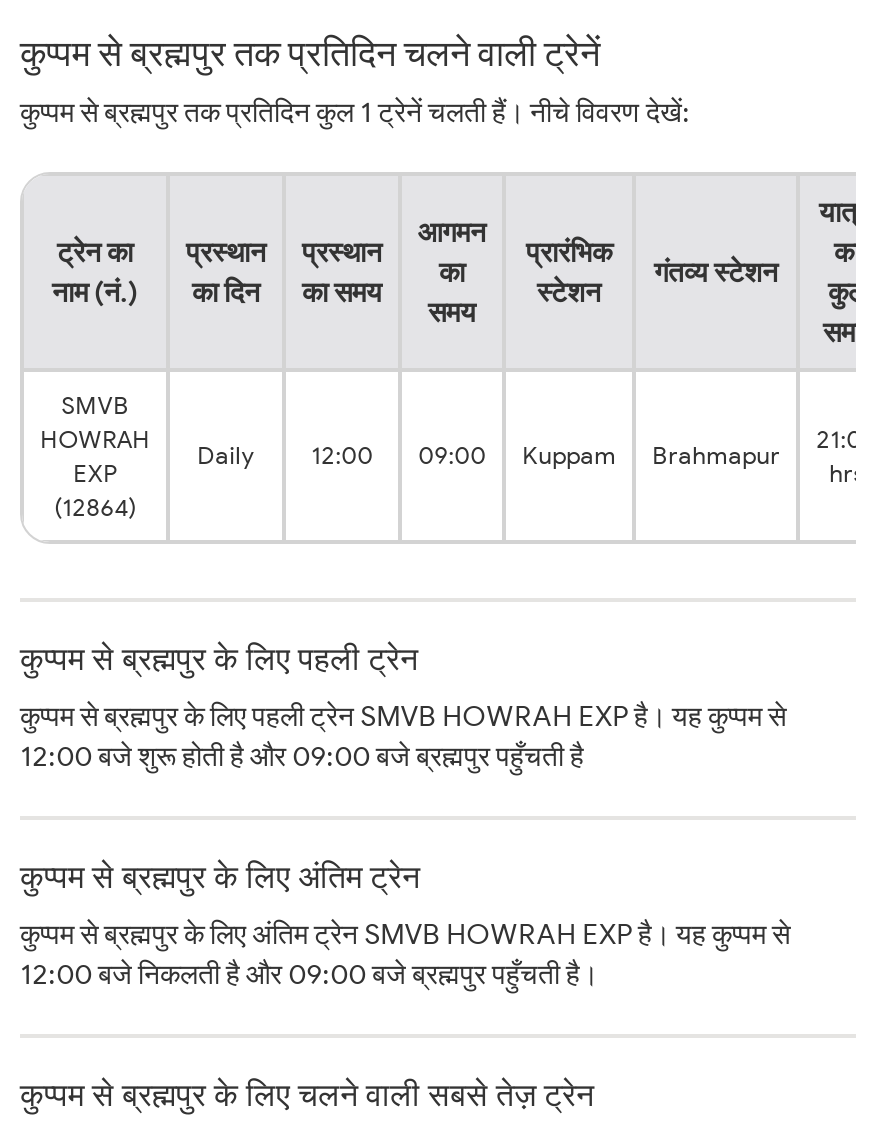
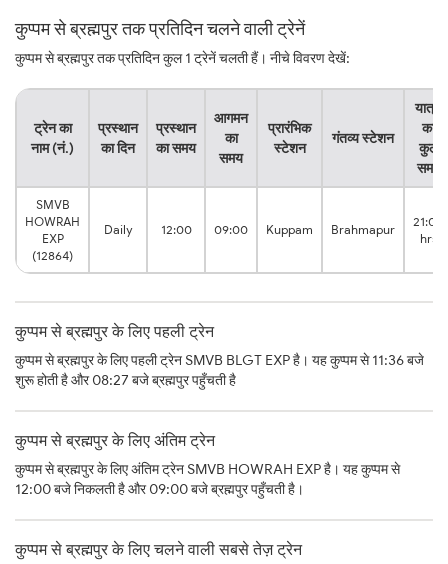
[20,699,786,775] कुप्पम से ब्रह्मपुर के लिए पहली ट्रेन SMVB HOWRAH EXP है। यह कुप्पम से | 12:00 बजे शुरू होती है और 09:00 बजे ब्रह्मपुर पहुँचती है -> [15,351,424,389] कुप्पम से ब्रह्मपुर के लिए पहली ट्रेन SMVB BLGT EXP है। यह कुप्पम से 11:36 बजे | शुरू होती है और 08:27 बजे ब्रह्मपुर पहुँचती है

